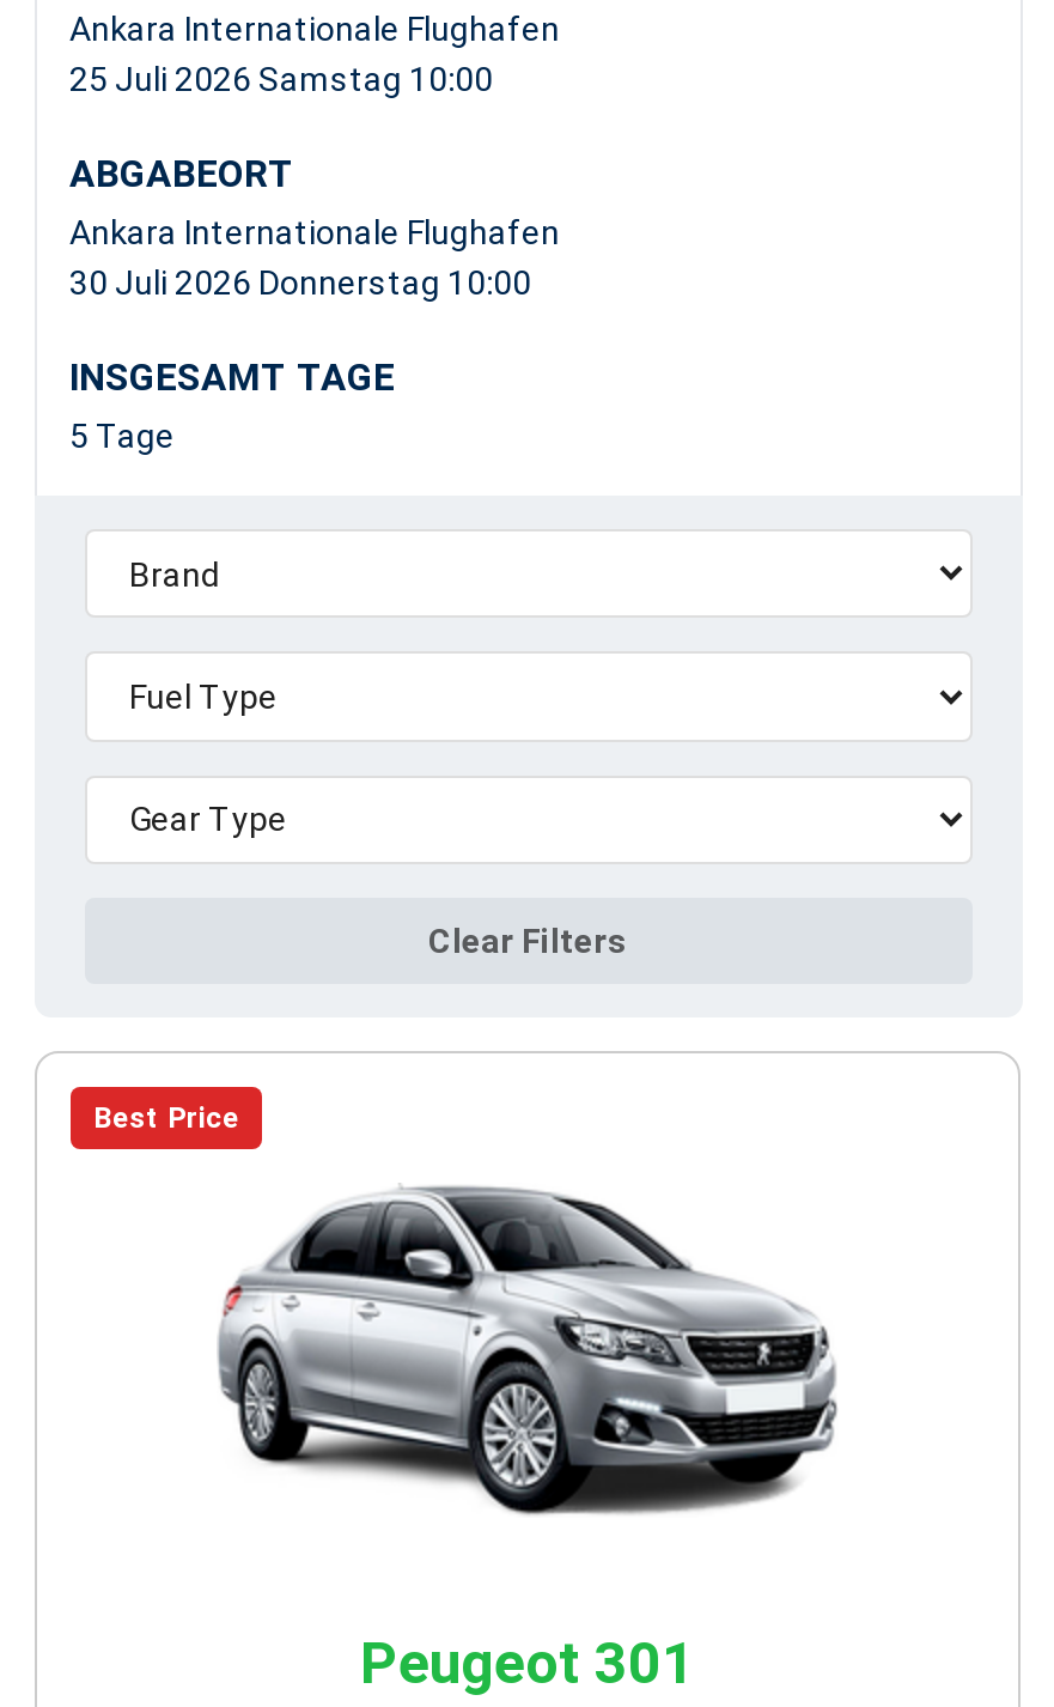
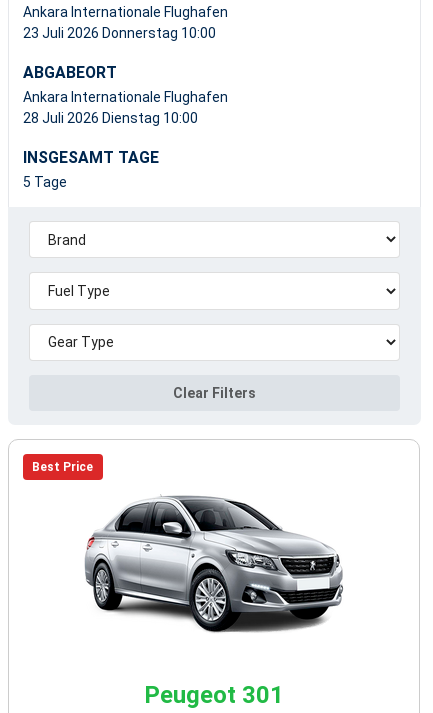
[69,59,493,97] 25 Juli 2026 Samstag 10:00 -> [22,25,215,41] 23 Juli 2026 Donnerstag 10:00
[69,263,531,301] 30 Juli 2026 Donnerstag 10:00 -> [22,110,197,126] 28 Juli 2026 Dienstag 10:00

